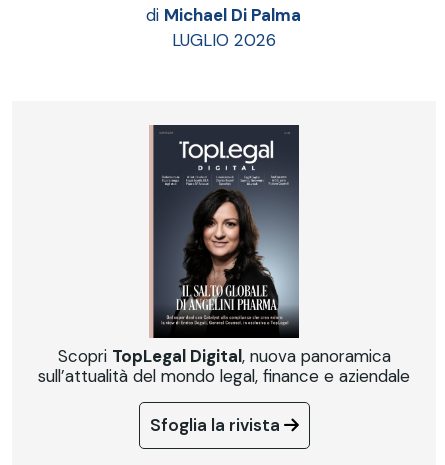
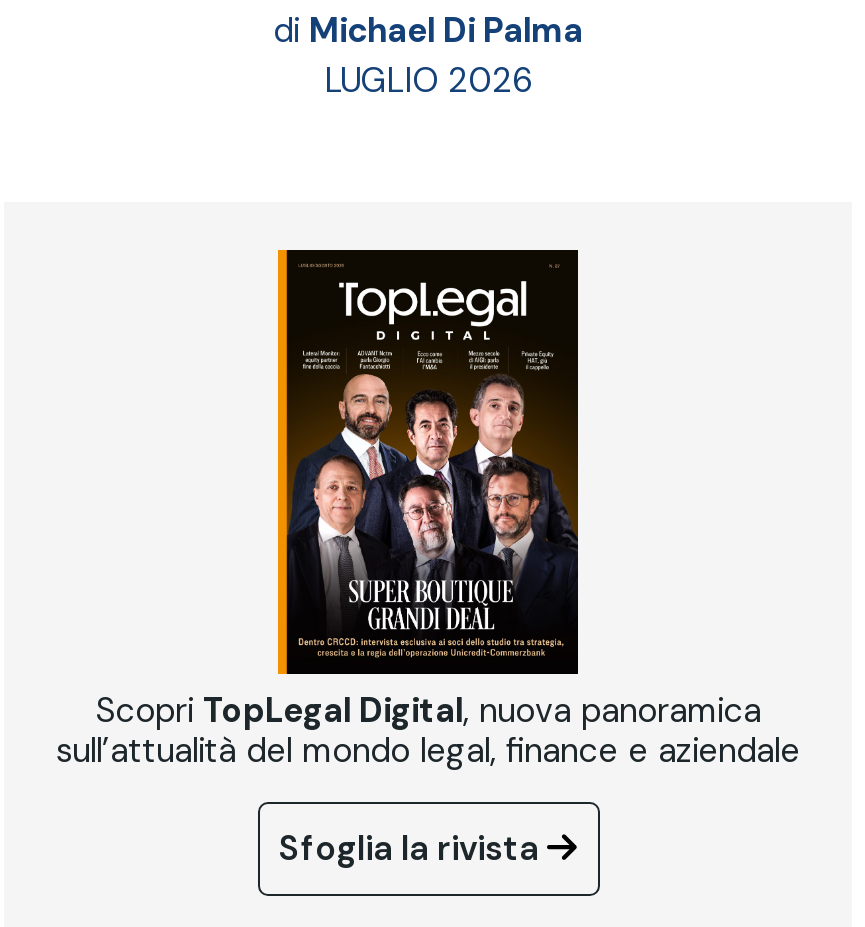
[150,125,300,338] [image] -> [278,250,580,674] [image]

